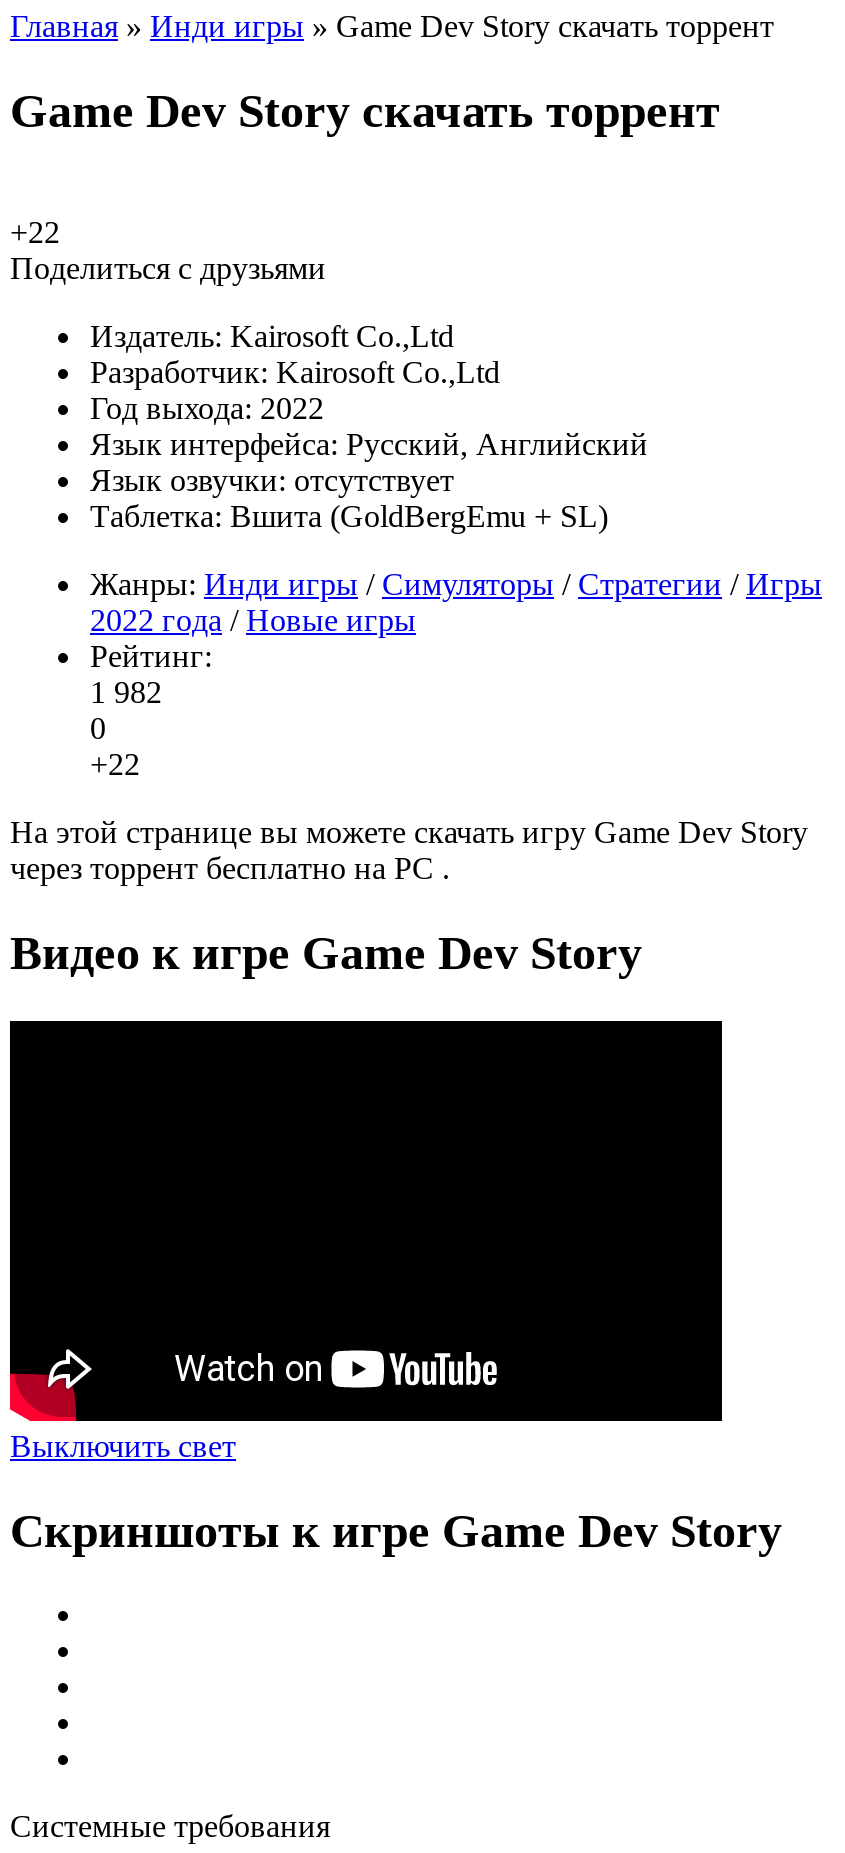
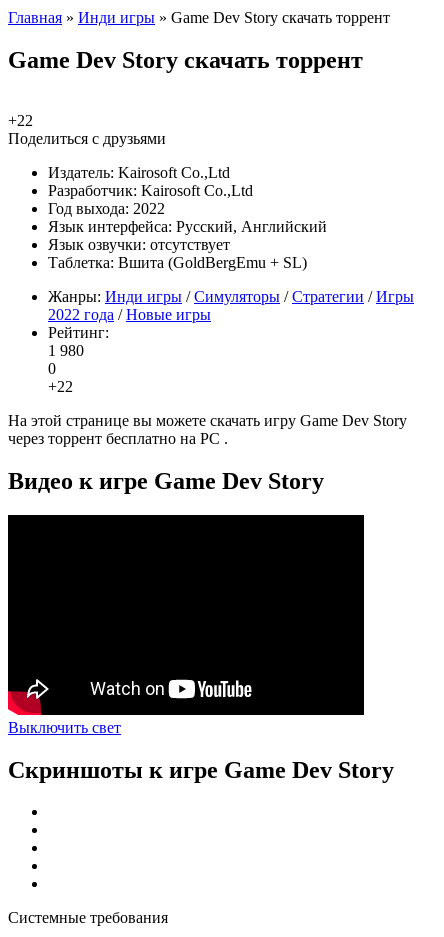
[90,675,162,709] 1 982 -> [48,342,84,359] 1 980

